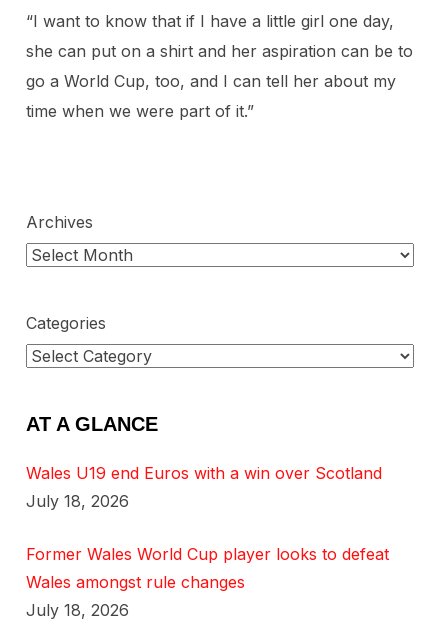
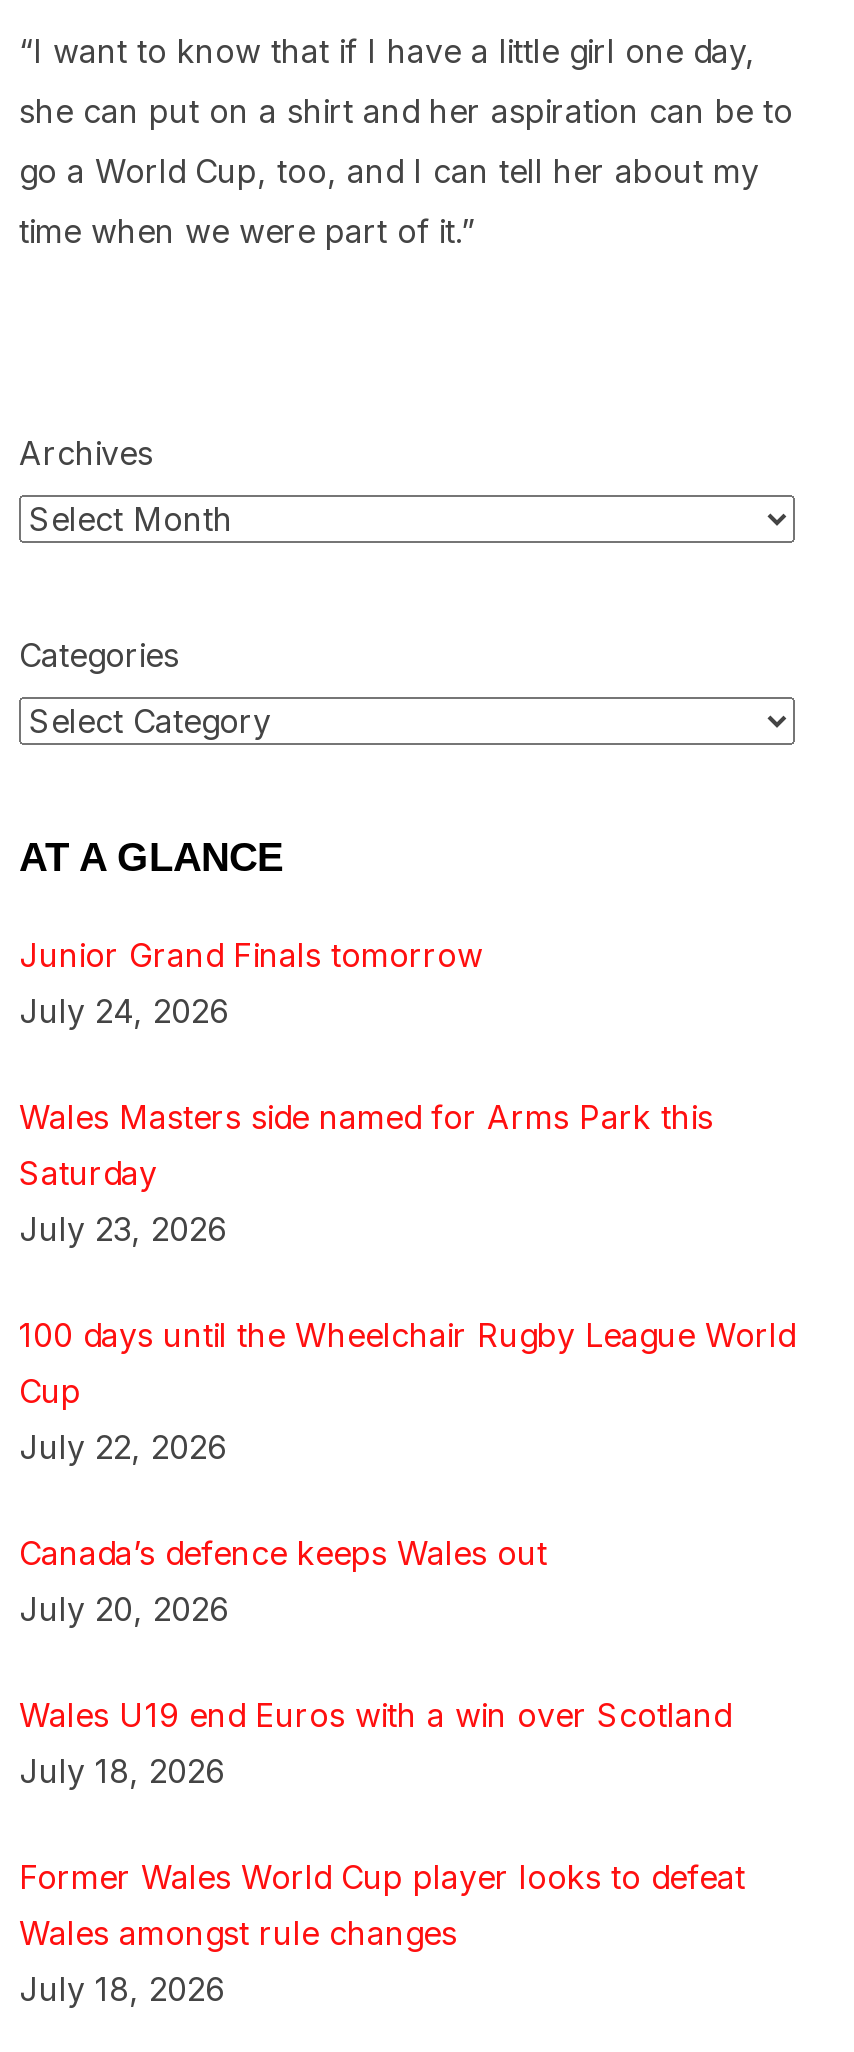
none -> [19,935,795,1629] Junior Grand Finals tomorrow | July 24, 2026 | Wales Masters side named for Arms Park this | Saturday | July 23, 2026 | 100 days until the Wheelchair Rugby League World | Cup | July 22, 2026 | Canada’s defence keeps Wales out | July 20, 2026

